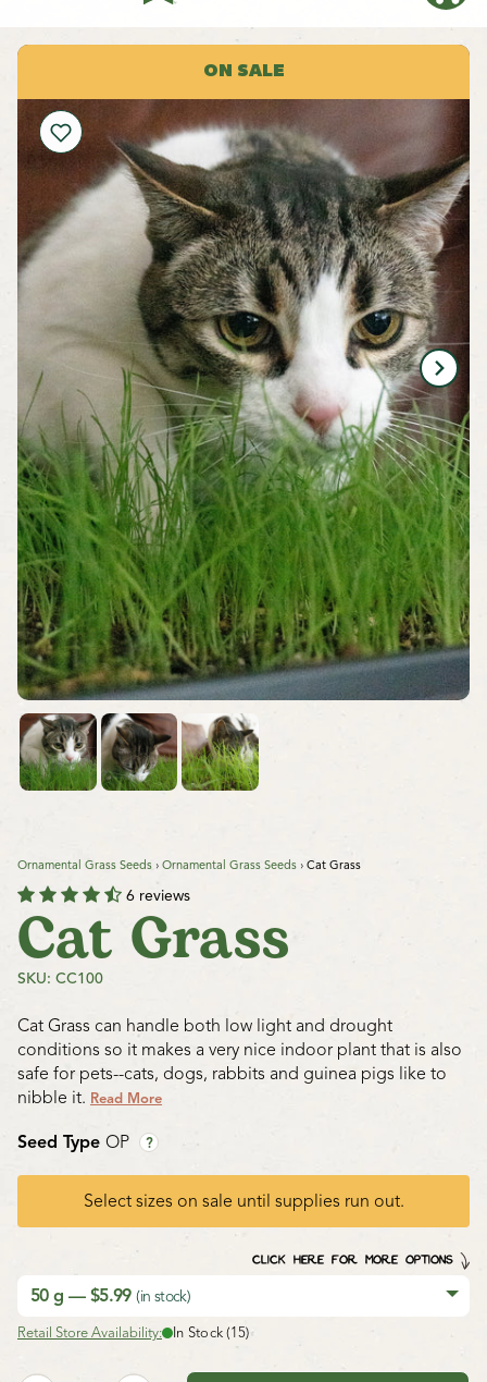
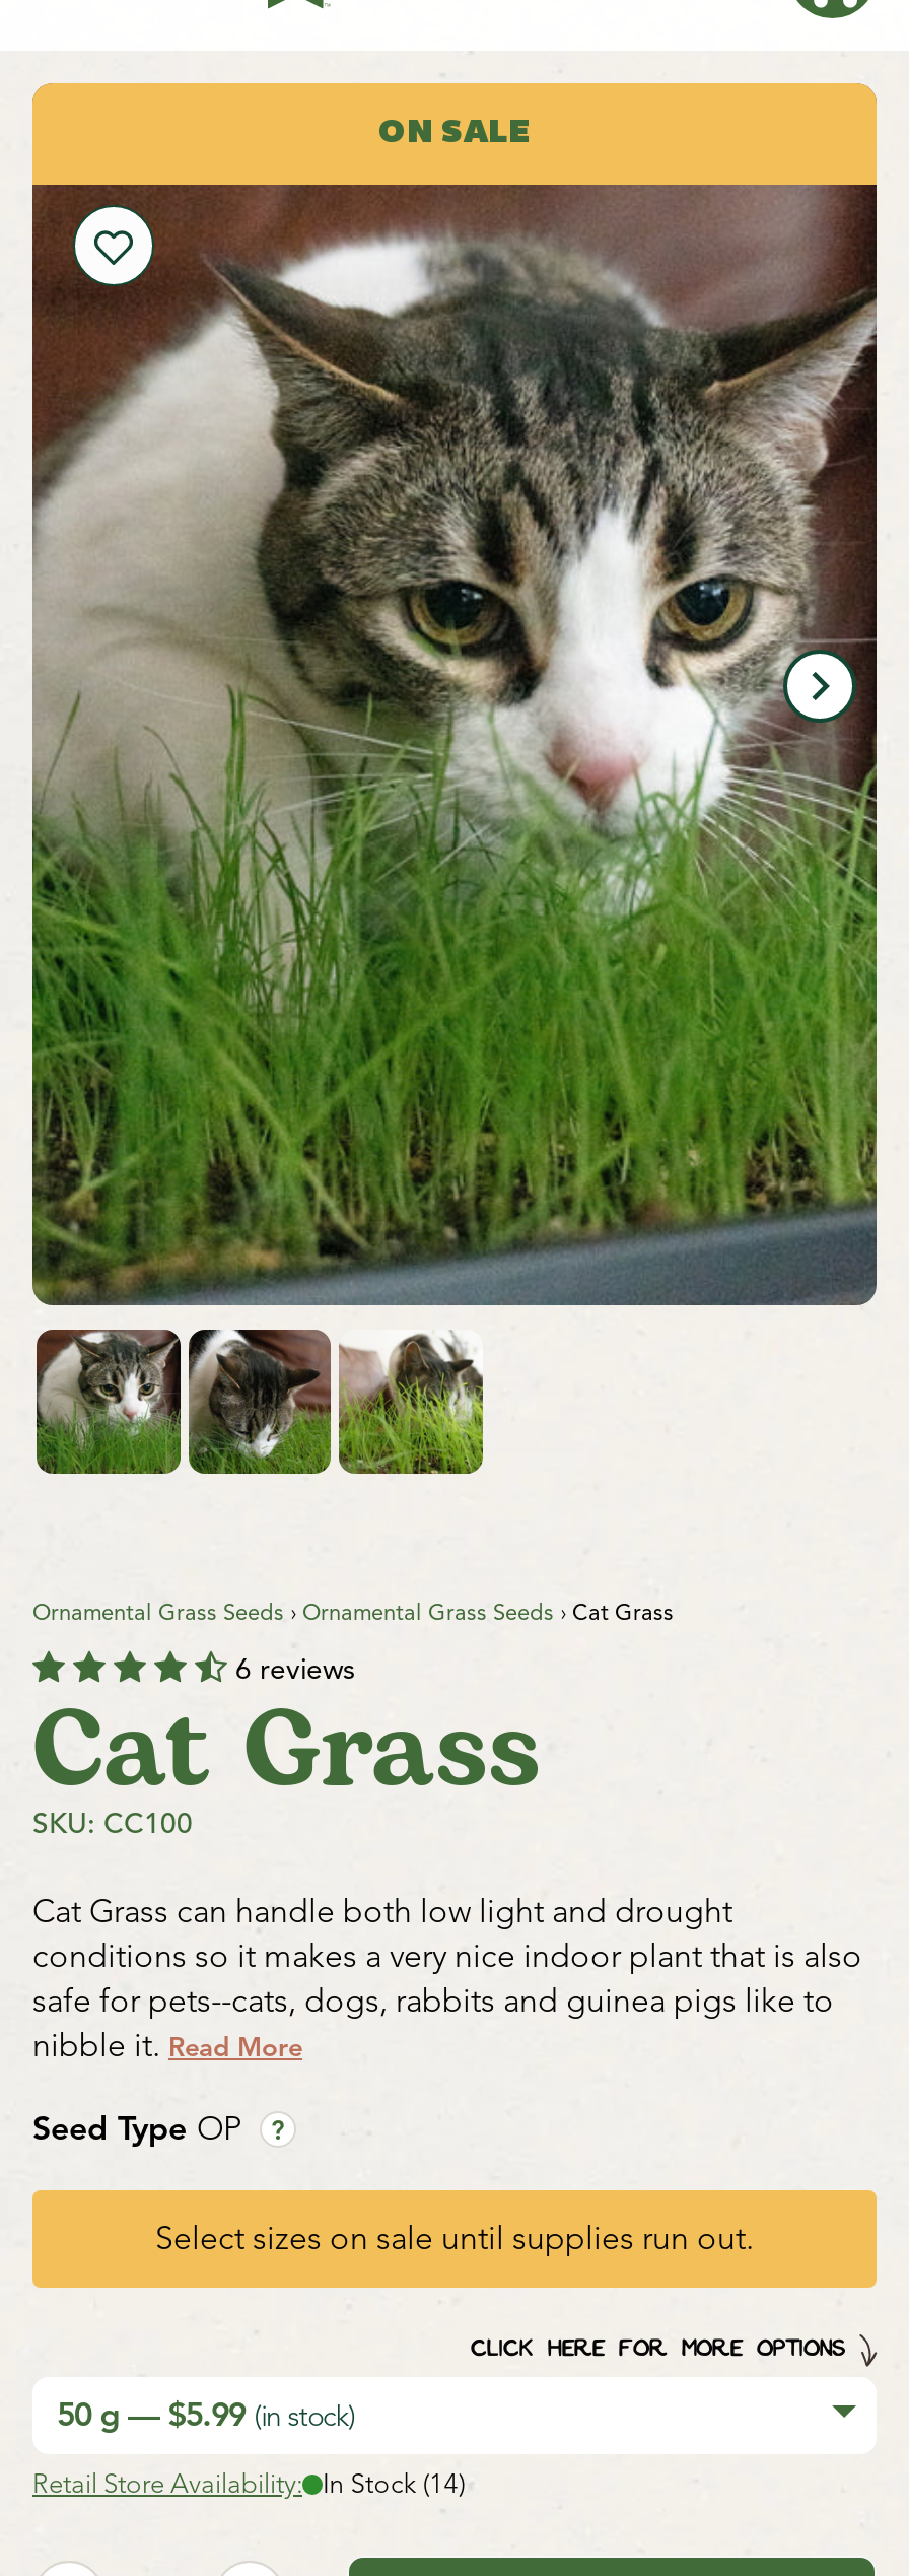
[17,1324,249,1342] Retail Store Availability: In Stock (15) -> [32,2468,465,2501] Retail Store Availability: In Stock (14)

